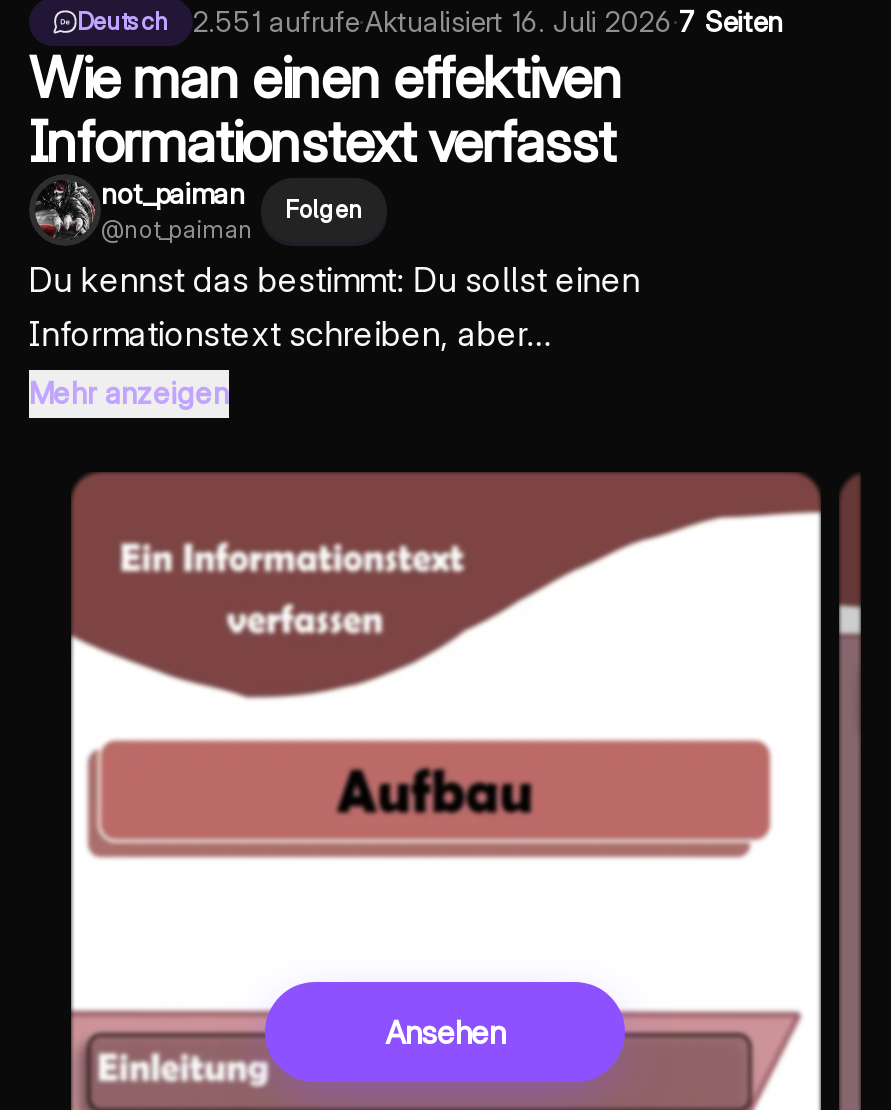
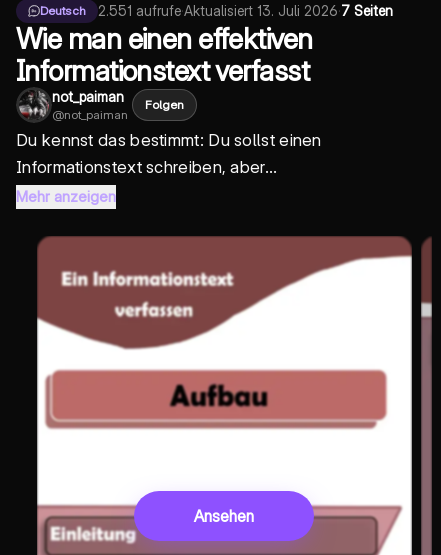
[193,4,783,38] 2.551 aufrufe · Aktualisiert 16. Juli 2026 · 7 Seiten -> [98,2,393,19] 2.551 aufrufe · Aktualisiert 13. Juli 2026 · 7 Seiten

